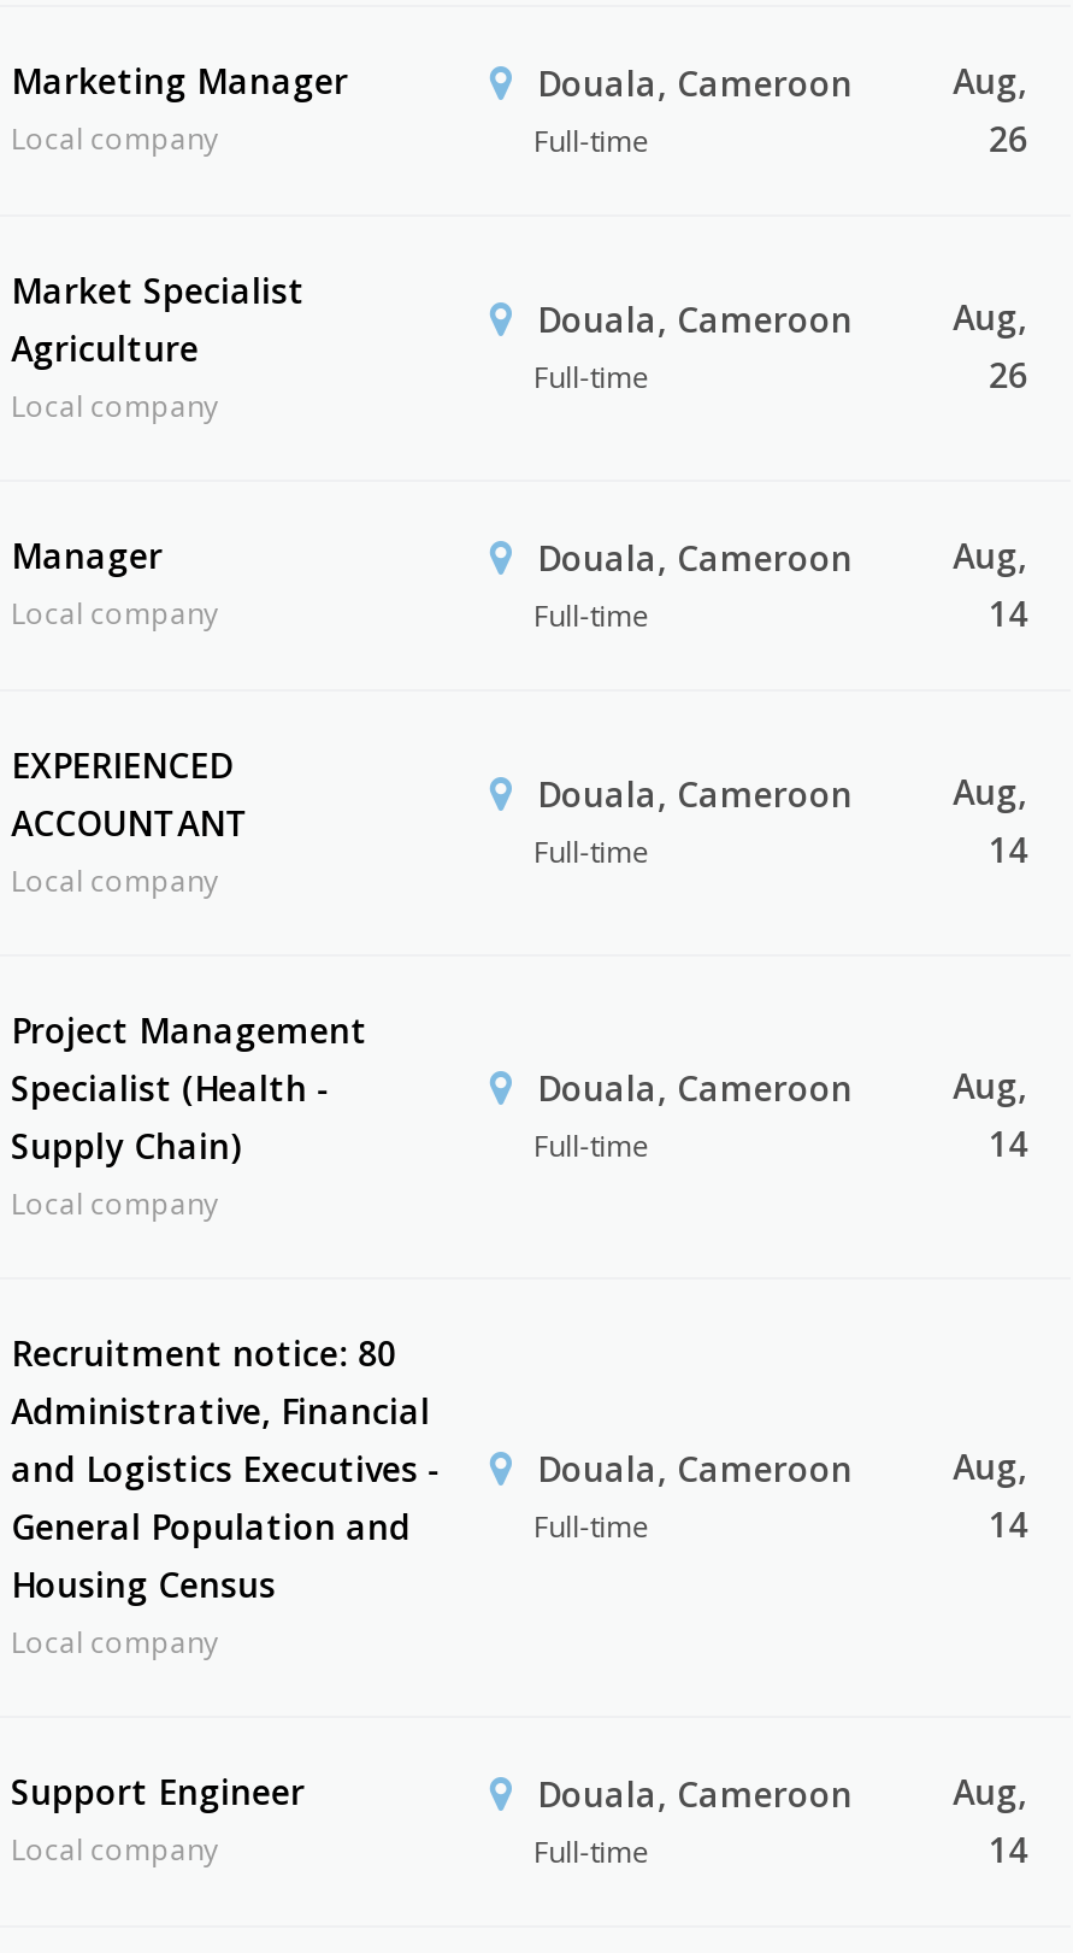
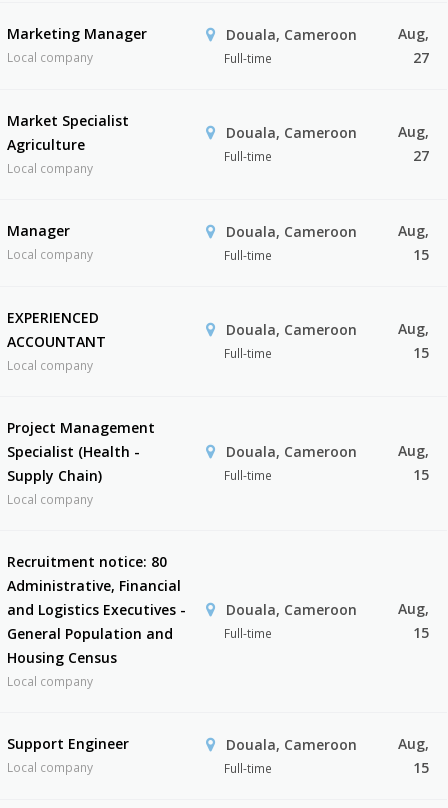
[989,114,1027,160] 26 -> [413,47,429,66] 27
[989,351,1027,396] 26 -> [413,145,429,164] 27
[989,589,1027,635] 14 -> [413,244,429,263] 15
[989,825,1027,871] 14 -> [413,342,429,361] 15
[989,1119,1027,1165] 14 -> [413,464,429,483] 15
[989,1500,1027,1546] 14 -> [413,622,429,641] 15
[989,1825,1027,1871] 14 -> [413,757,429,776] 15

